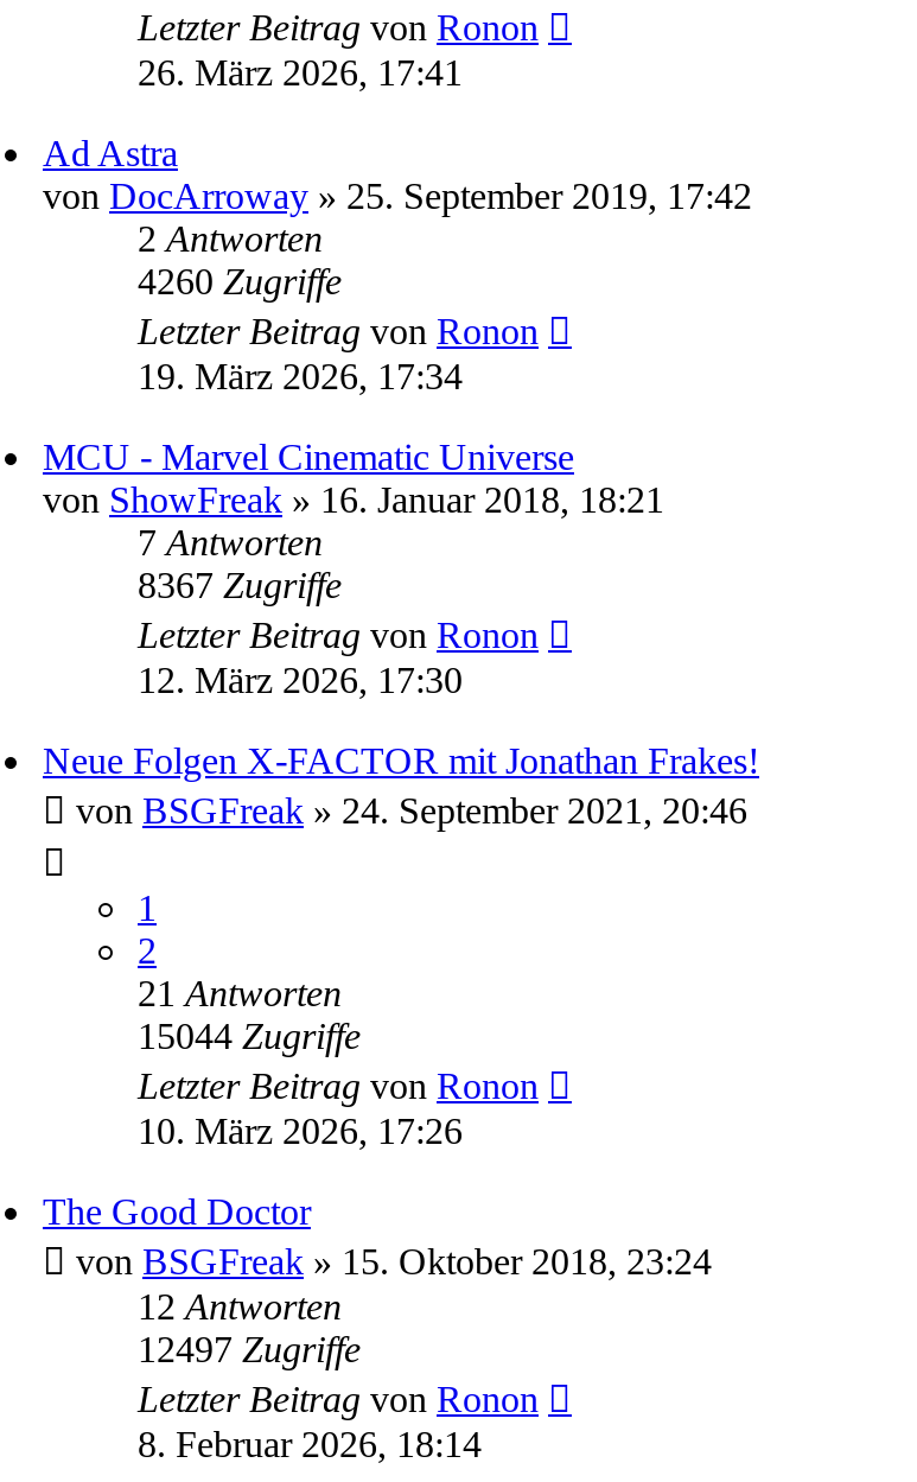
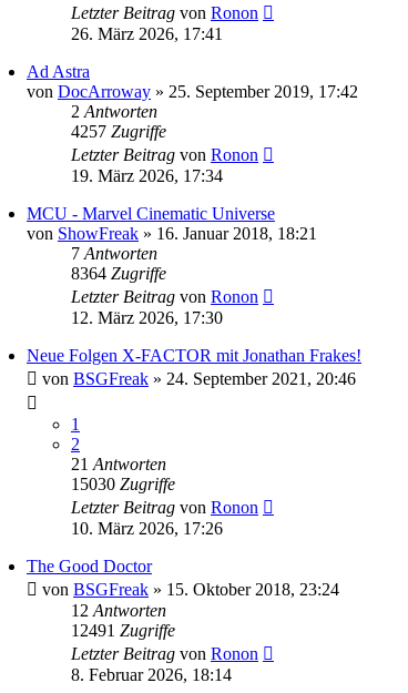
[138,261,342,301] 4260 Zugriffe -> [71,122,166,141] 4257 Zugriffe
[138,565,342,605] 8367 Zugriffe -> [71,264,166,283] 8364 Zugriffe
[138,1015,361,1056] 15044 Zugriffe -> [71,474,175,493] 15030 Zugriffe
[138,1329,361,1369] 12497 Zugriffe -> [71,621,175,640] 12491 Zugriffe

